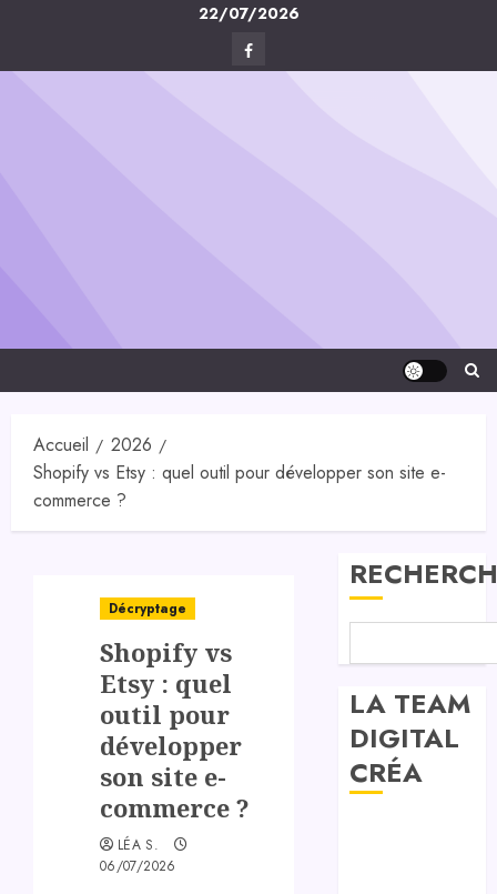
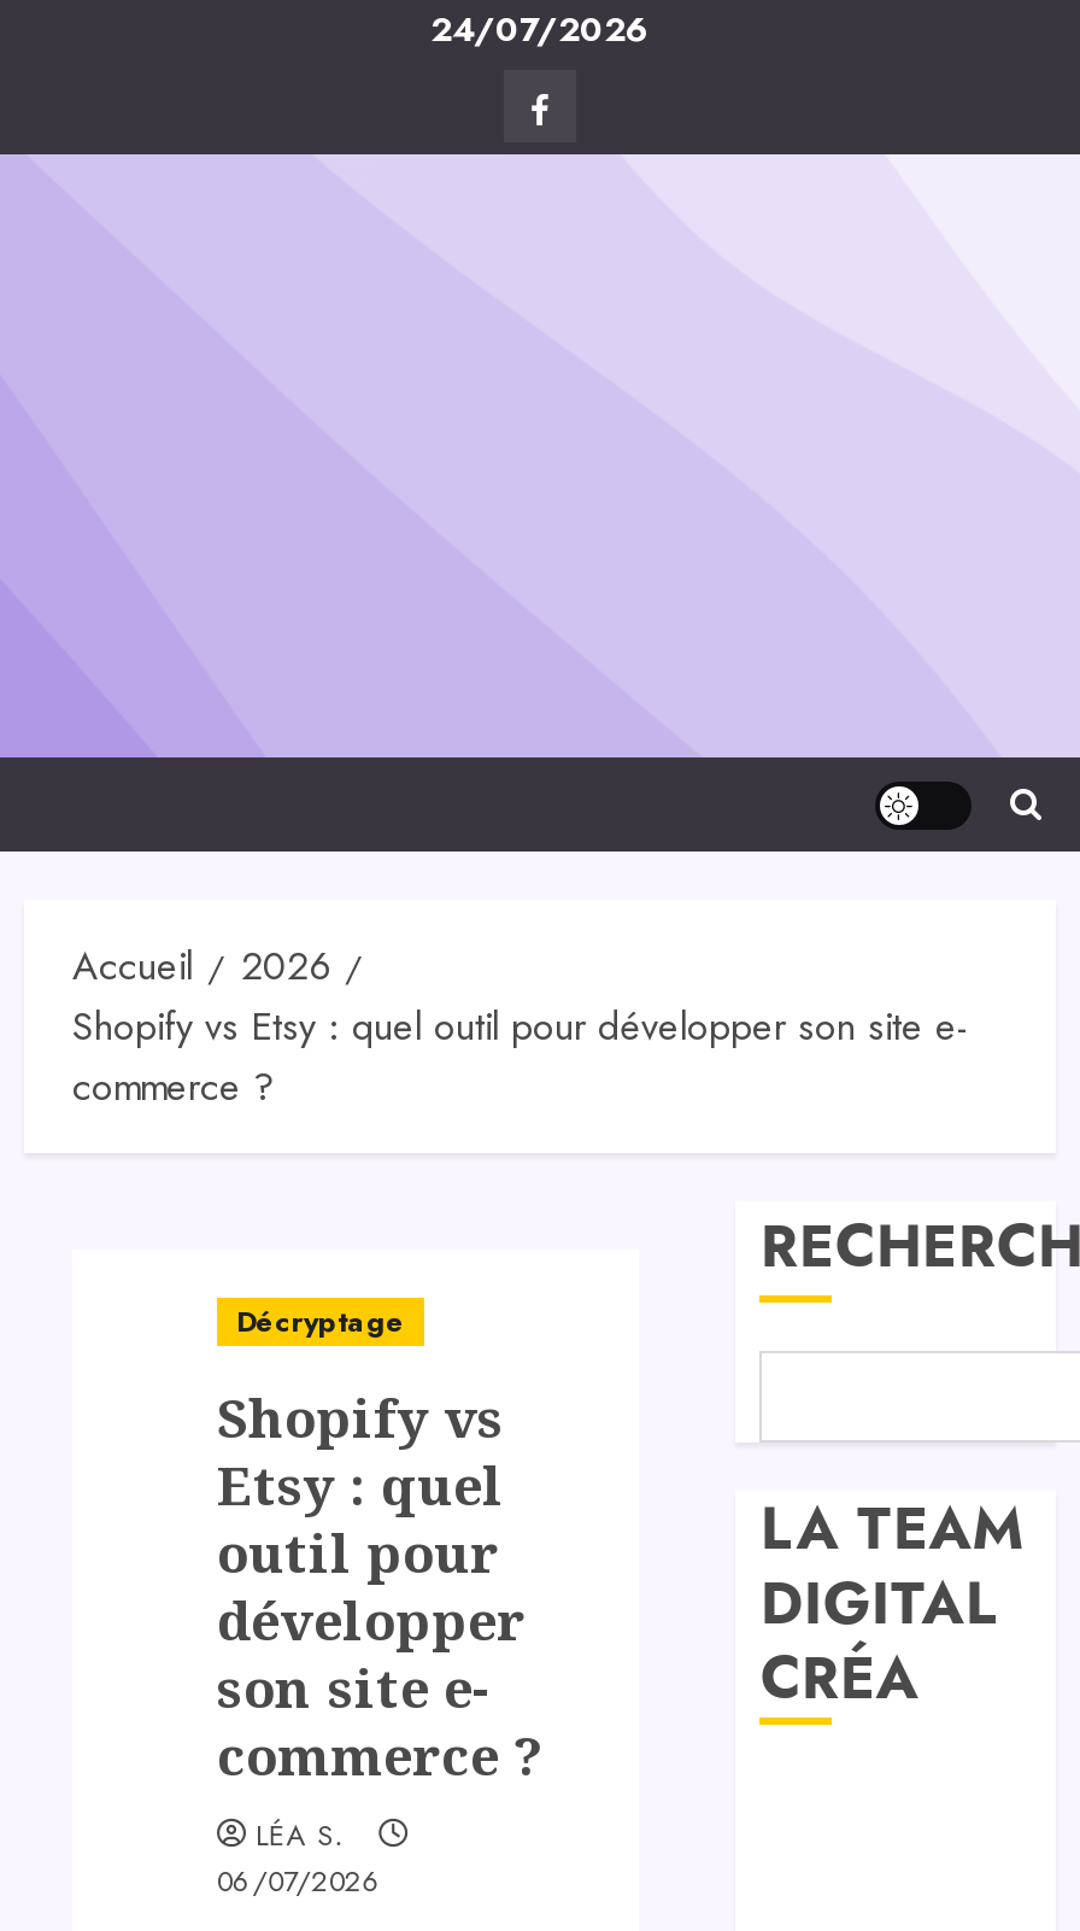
[198,2,299,24] 22/07/2026 -> [430,5,650,53] 24/07/2026

